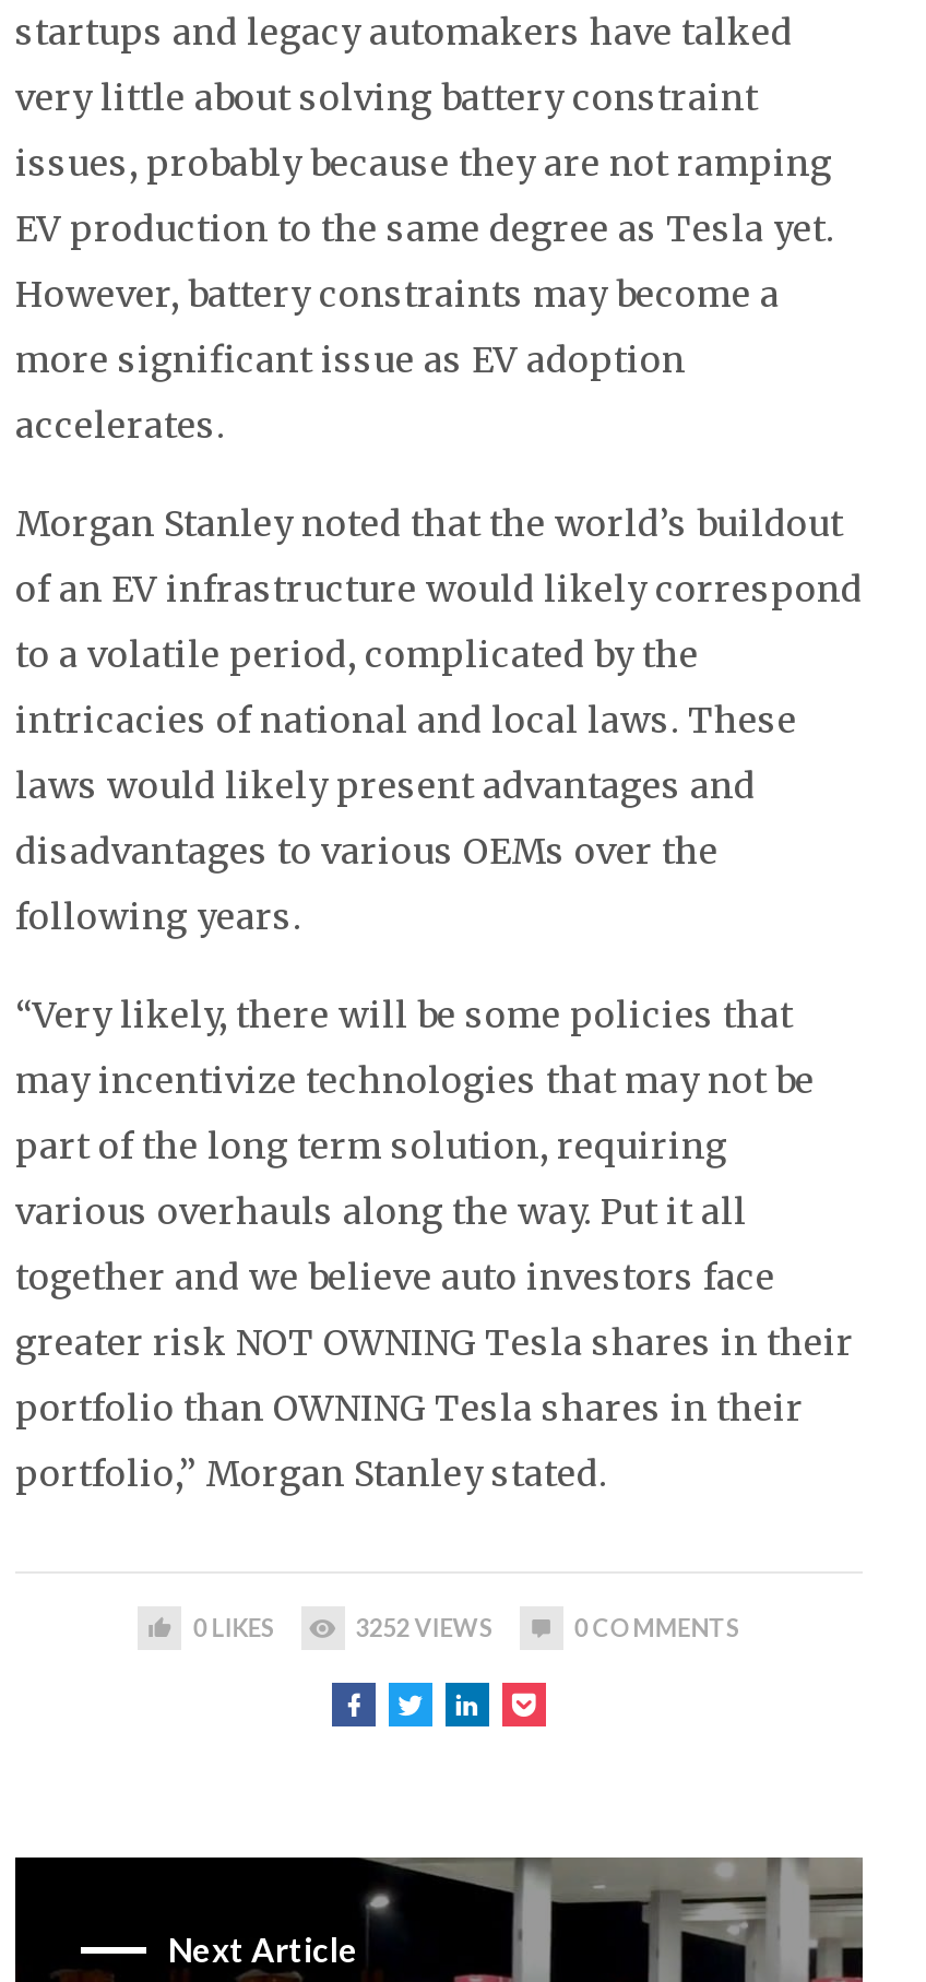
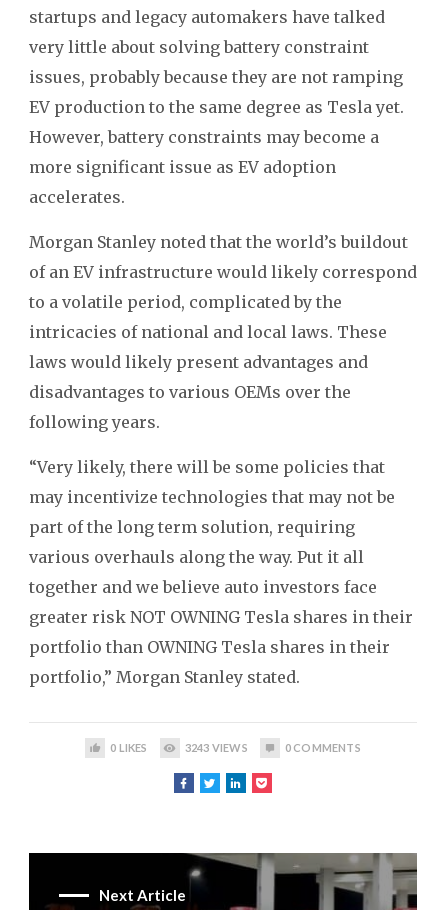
[355,1613,493,1642] 3252 VIEWS -> [185,741,248,754] 3243 VIEWS

